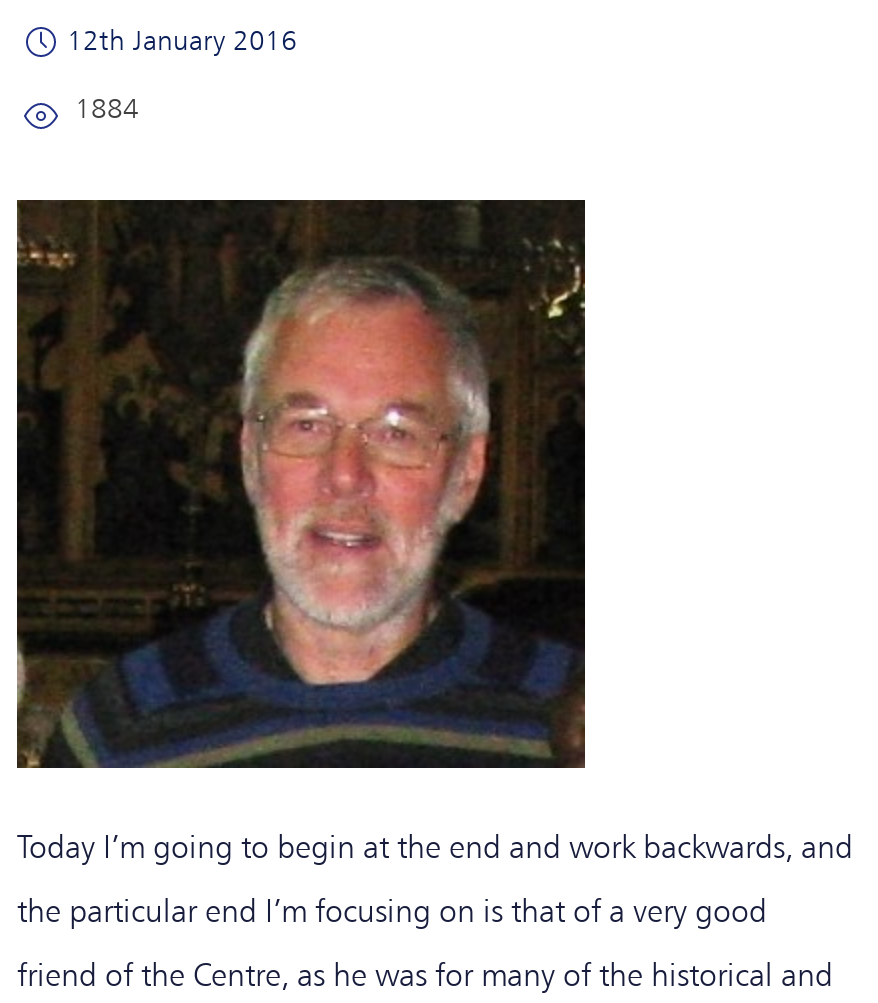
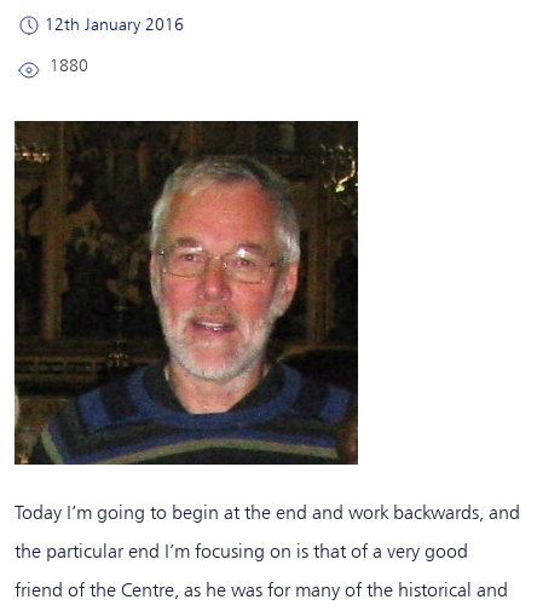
[75,93,139,127] 1884 -> [50,56,88,77] 1880

